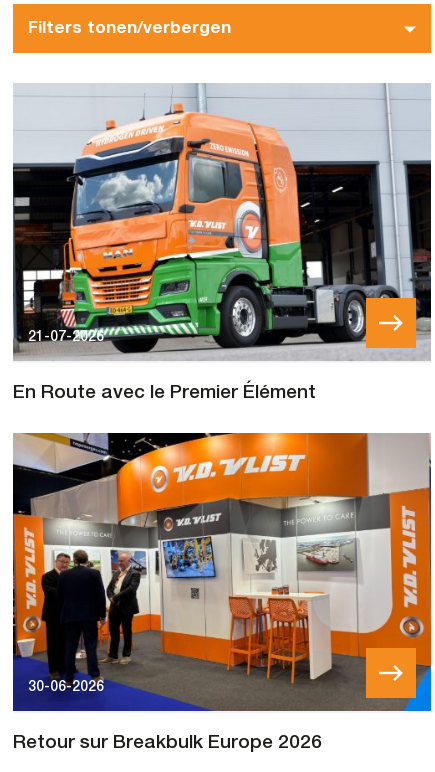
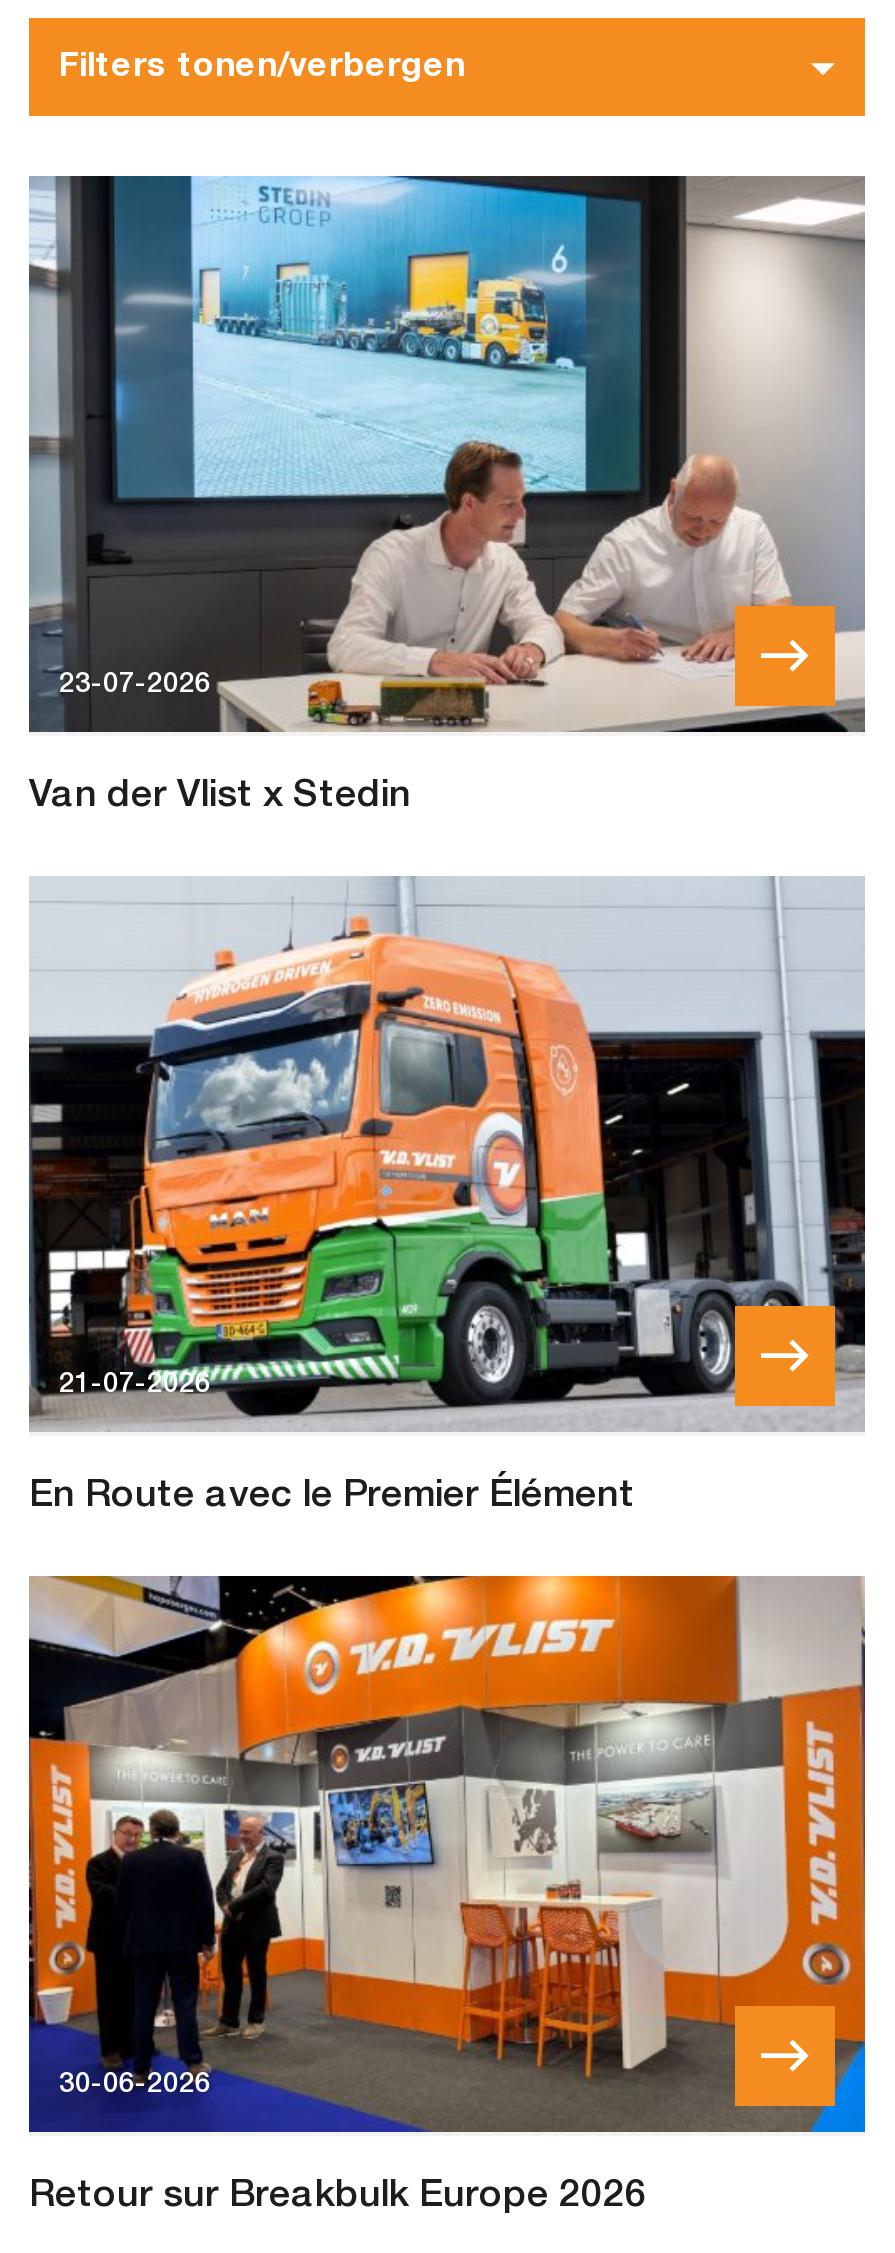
none -> [29,174,865,814] [image] | 23-07-2026 | Van der Vlist x Stedin

